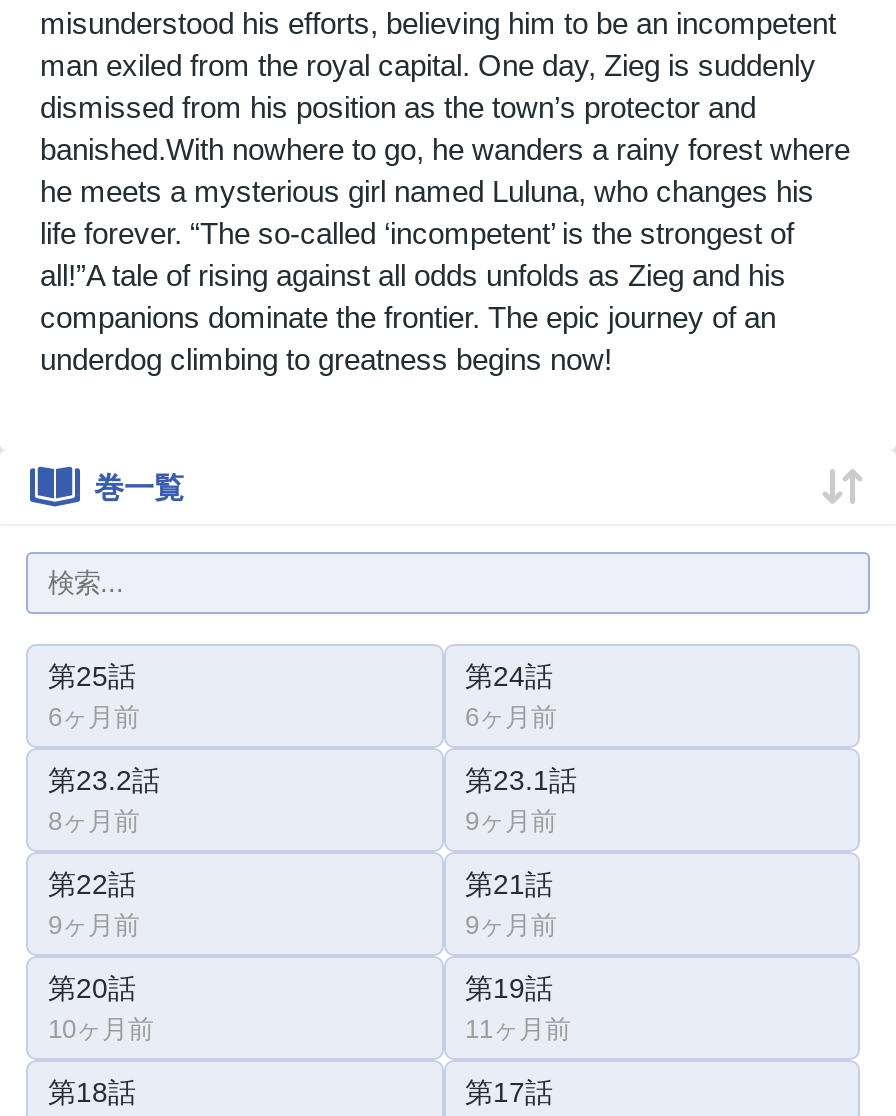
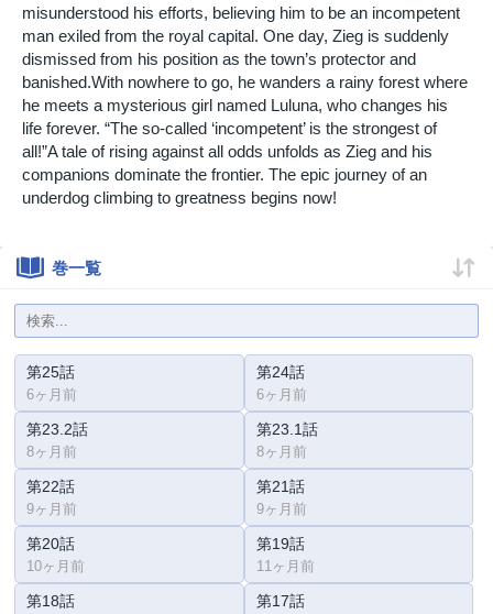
[465,806,557,836] 9ヶ月前 -> [256,443,306,460] 8ヶ月前

